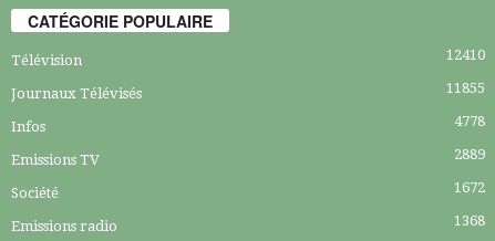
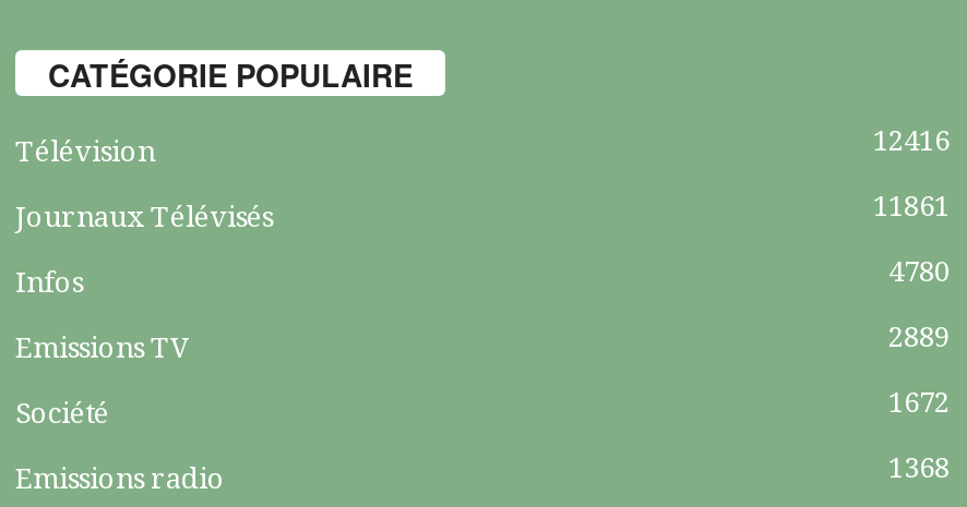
[446,47,485,63] 12410 -> [873,125,950,157] 12416
[446,80,485,96] 11855 -> [873,190,950,223] 11861
[454,113,485,129] 4778 -> [888,255,950,288] 4780

